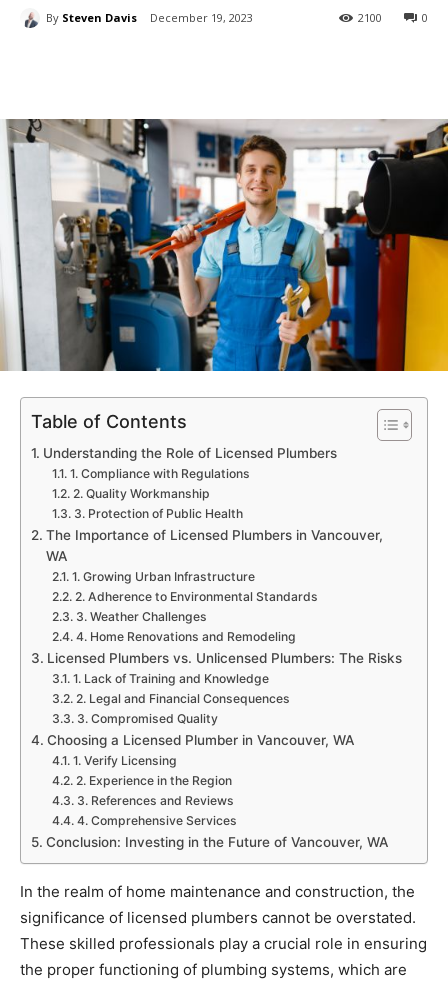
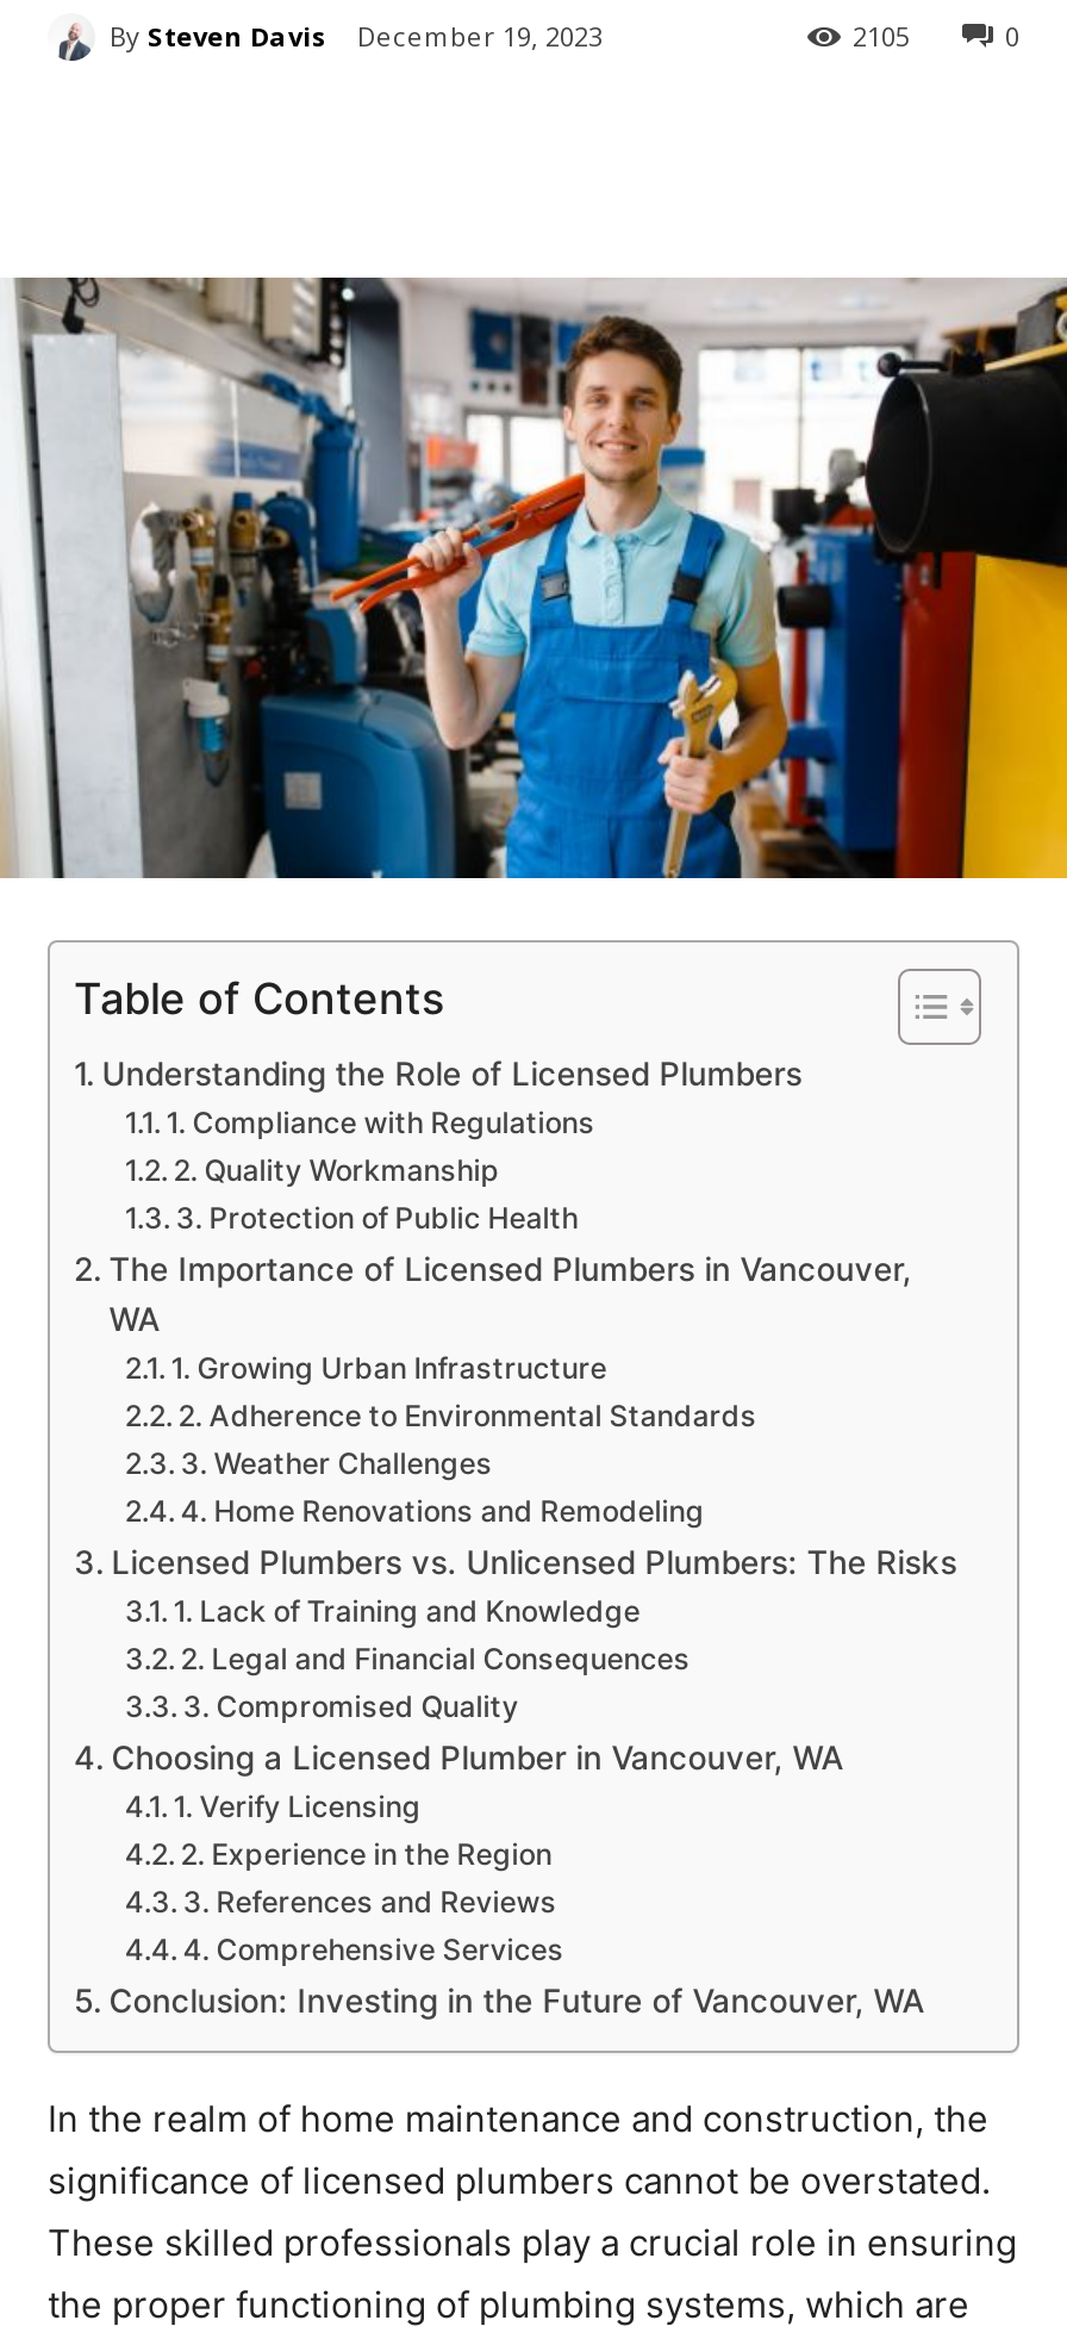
[358,10,382,25] 2100 -> [853,18,910,54] 2105

